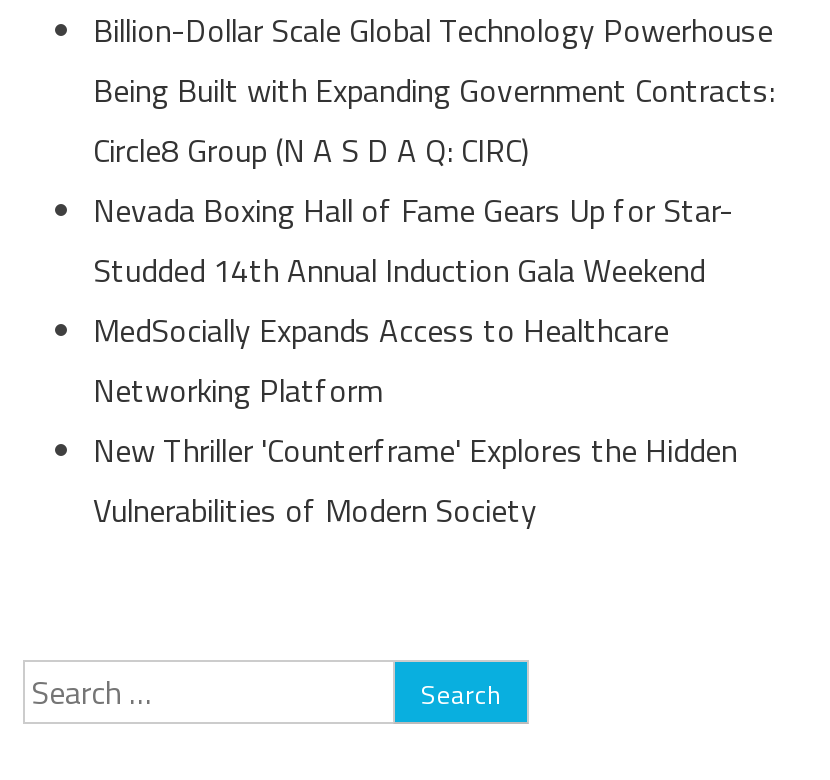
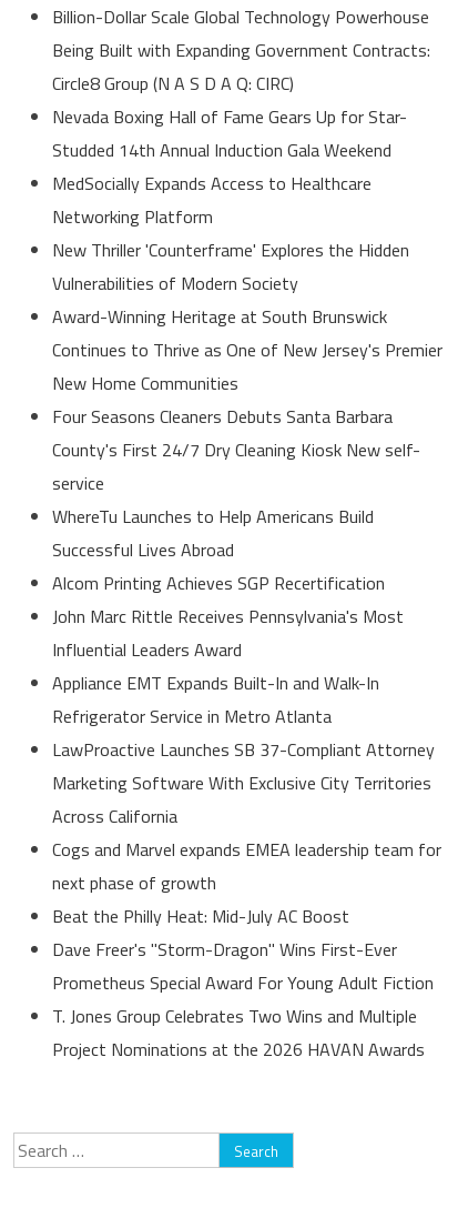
none -> [52,303,442,1063] Award-Winning Heritage at South Brunswick | Continues to Thrive as One of New Jersey's Premier | New Home Communities | Four Seasons Cleaners Debuts Santa Barbara | County's First 24/7 Dry Cleaning Kiosk New self- | service | WhereTu Launches to Help Americans Build | Successful Lives Abroad | Alcom Printing Achieves SGP Recertification | John Marc Rittle Receives Pennsylvania's Most | Influential Leaders Award | Appliance EMT Expands Built-In and Walk-In | Refrigerator Service in Metro Atlanta | LawProactive Launches SB 37-Compliant Attorney | Marketing Software With Exclusive City Territories | Across California | Cogs and Marvel expands EMEA leadership team for | next phase of growth | Beat the Philly Heat: Mid-July AC Boost | Dave Freer's "Storm-Dragon" Wins First-Ever | Prometheus Special Award For Young Adult Fiction | T. Jones Group Celebrates Two Wins and Multiple | Project Nominations at the 2026 HAVAN Awards

